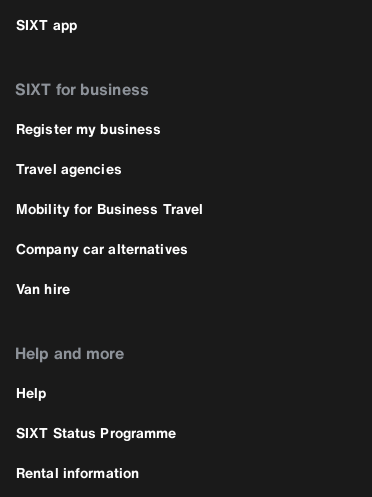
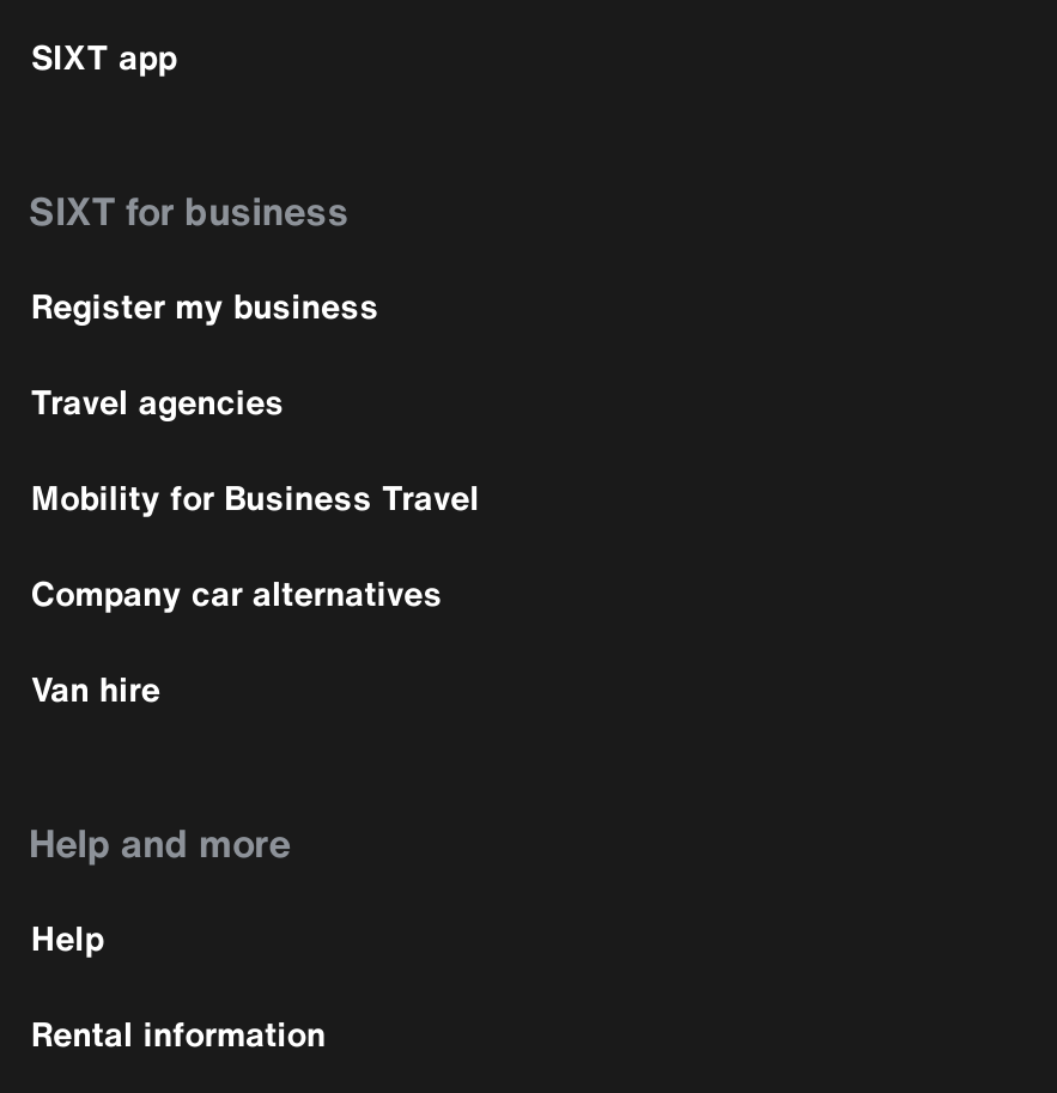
[16,422,176,443] SIXT Status Programme -> none

